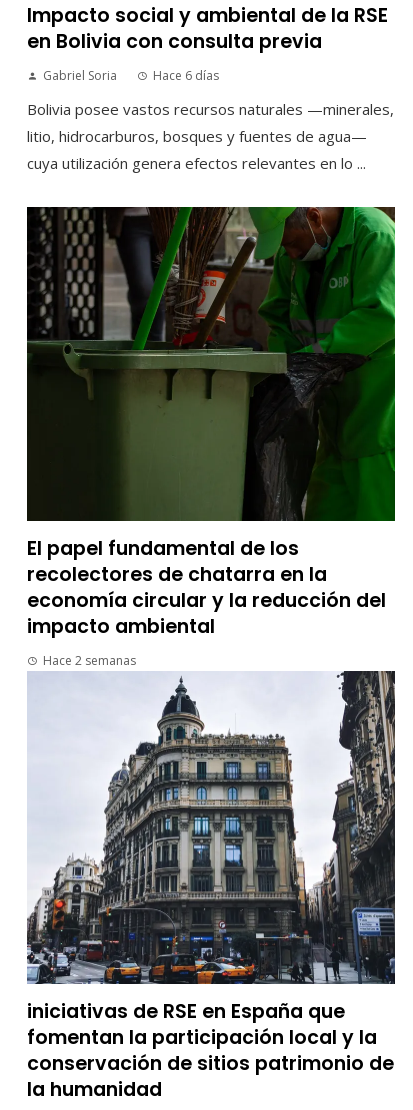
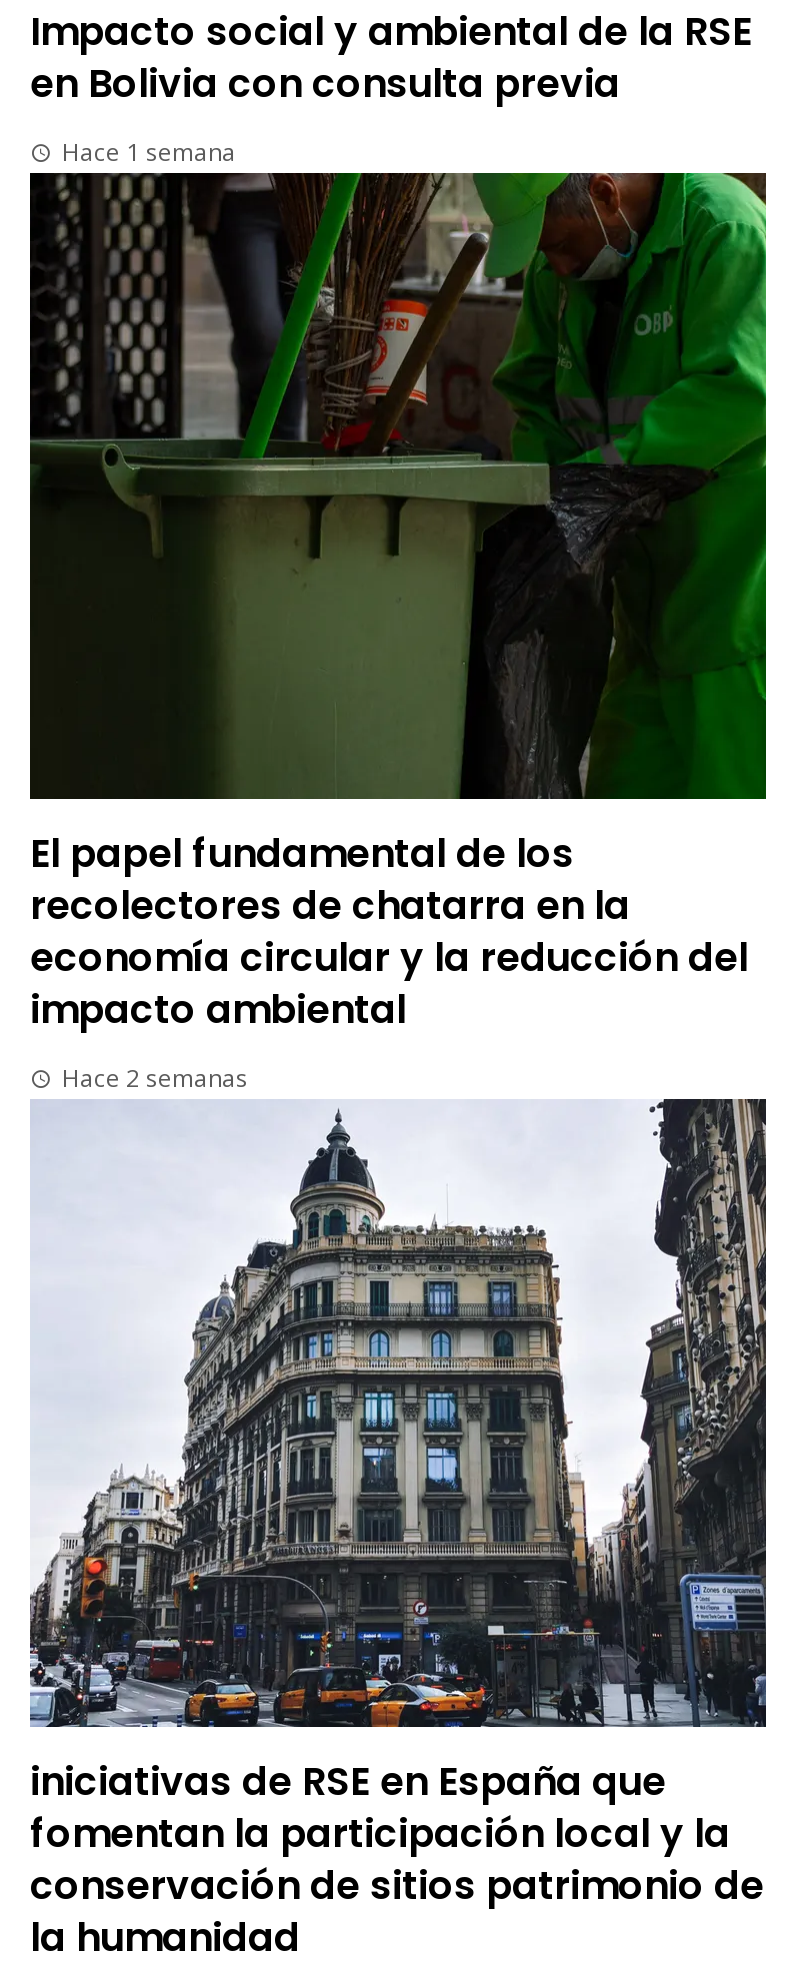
[27,67,394,173] Gabriel Soria | Hace 6 días | Bolivia posee vastos recursos naturales —minerales, | litio, hidrocarburos, bosques y fuentes de agua— | cuya utilización genera efectos relevantes en lo ... -> [62,134,236,168] Hace 1 semana

